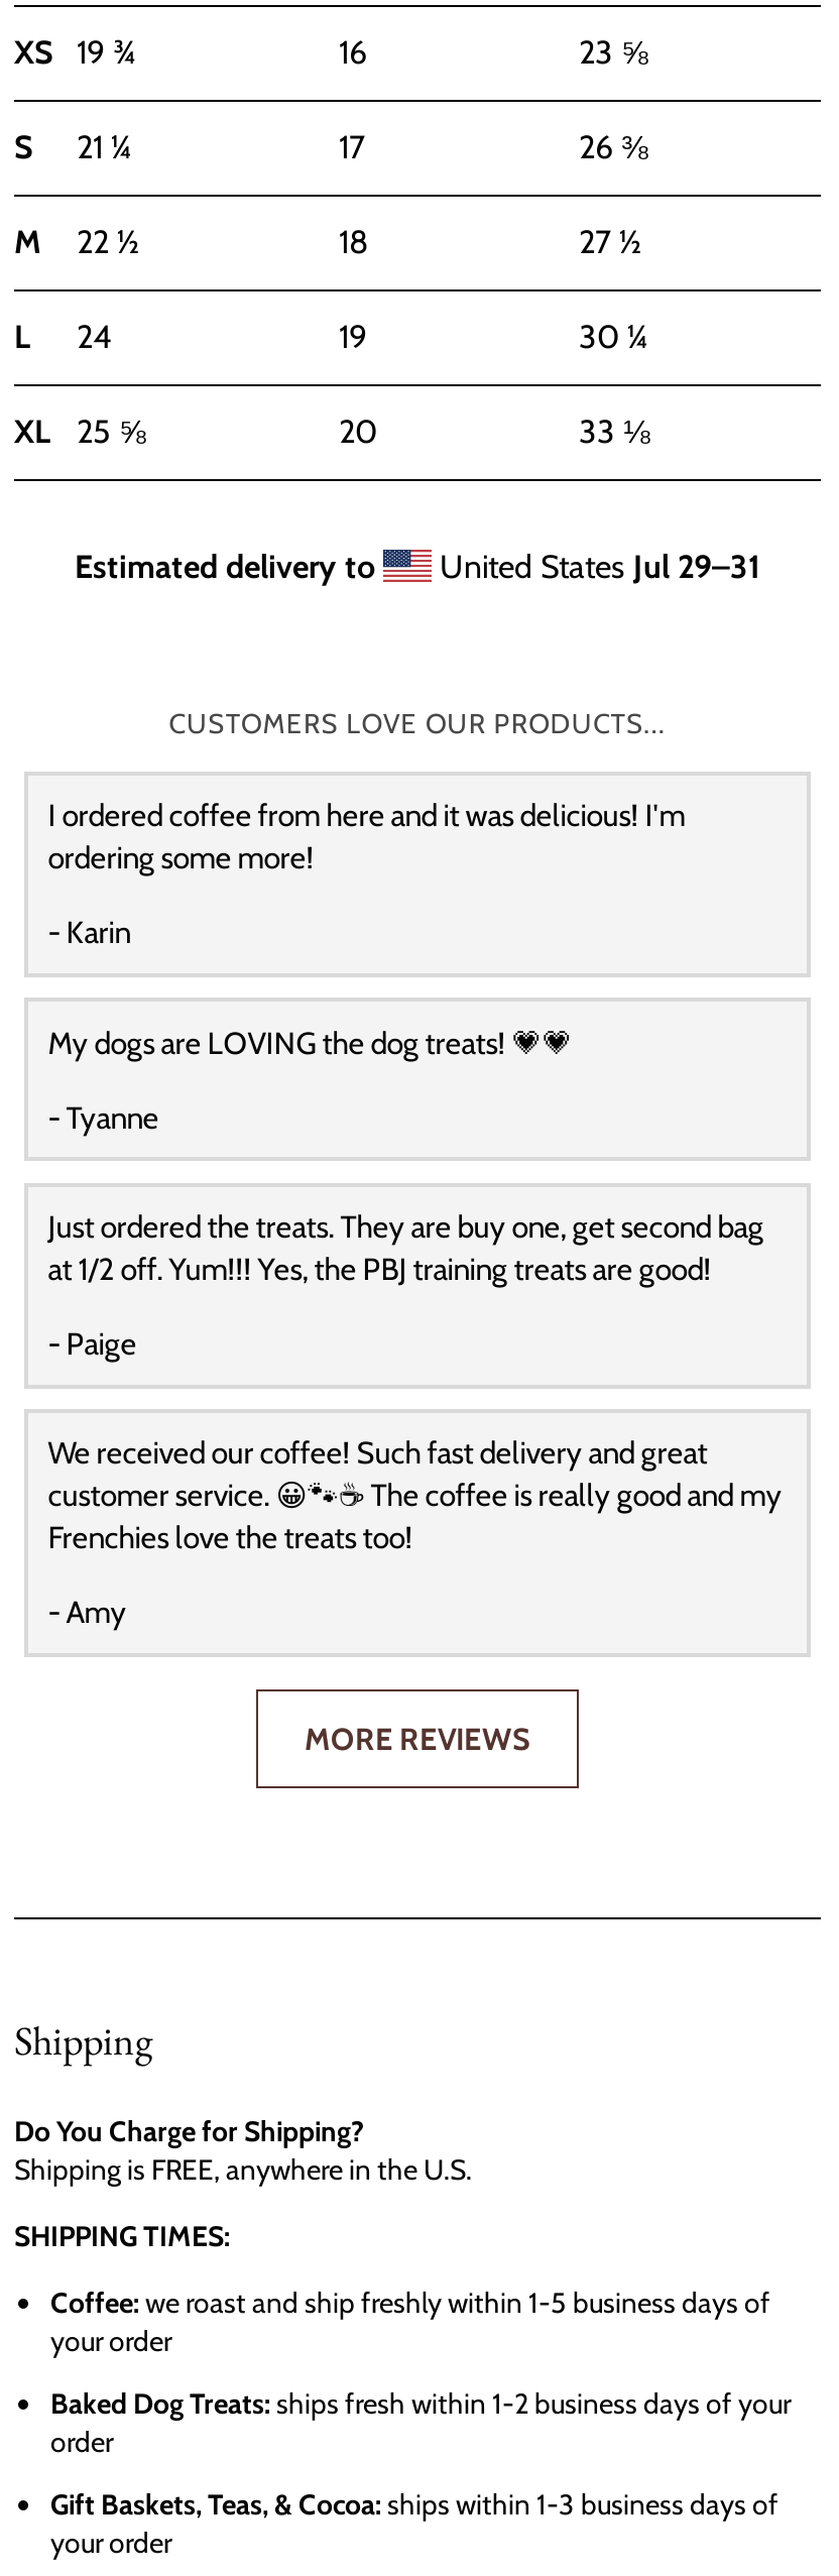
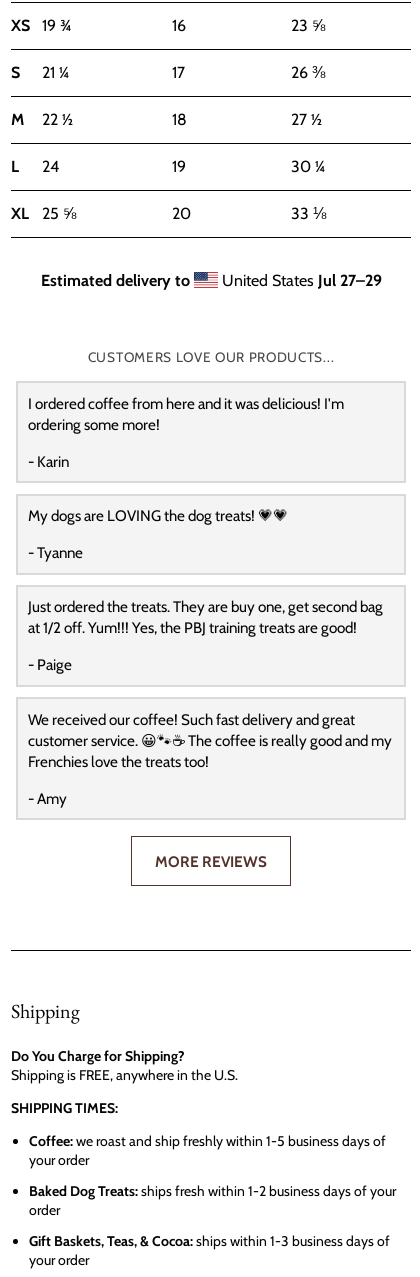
[432,548,760,586] United States Jul 29–31 -> [217,271,381,290] United States Jul 27–29

